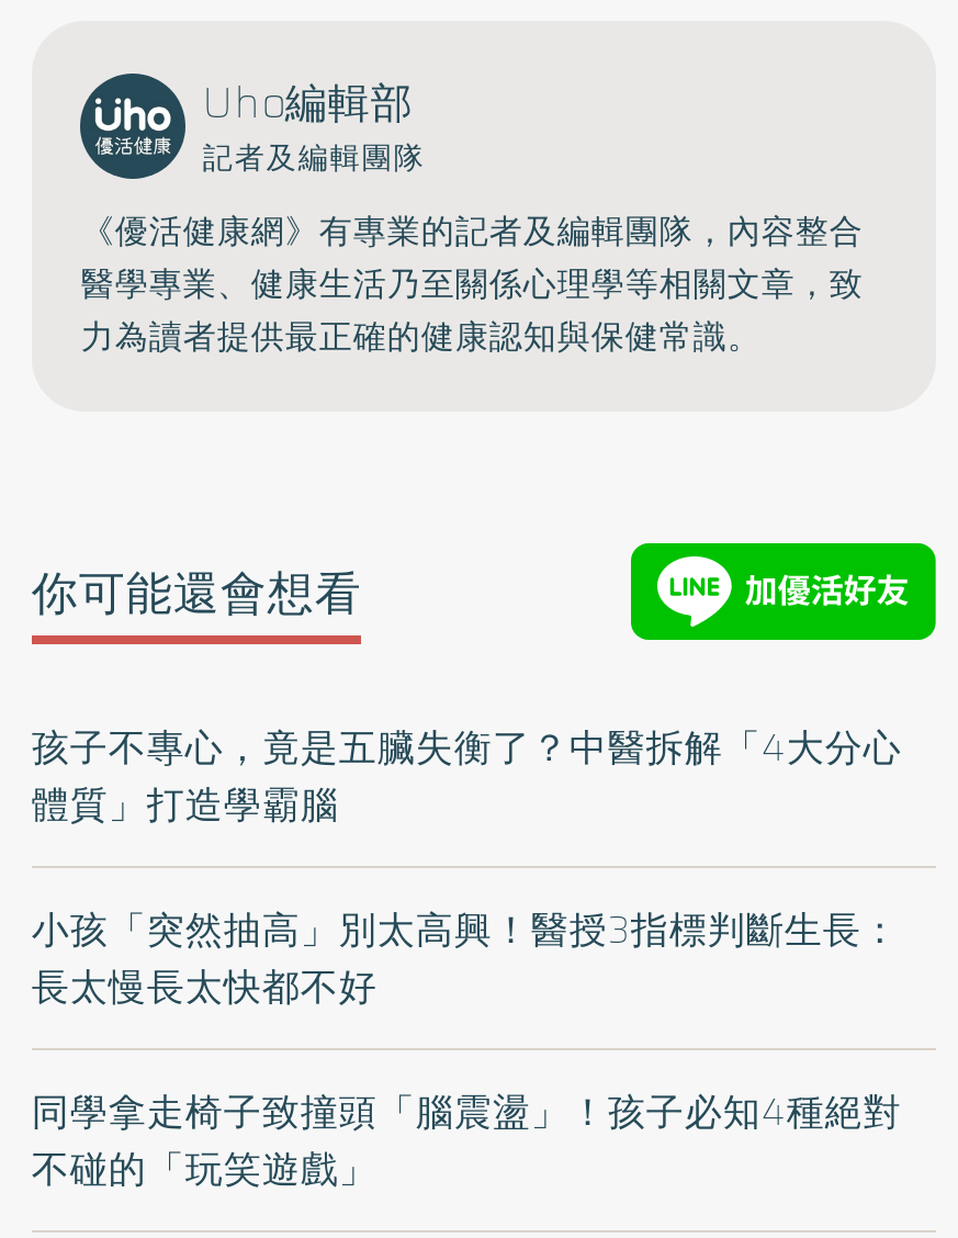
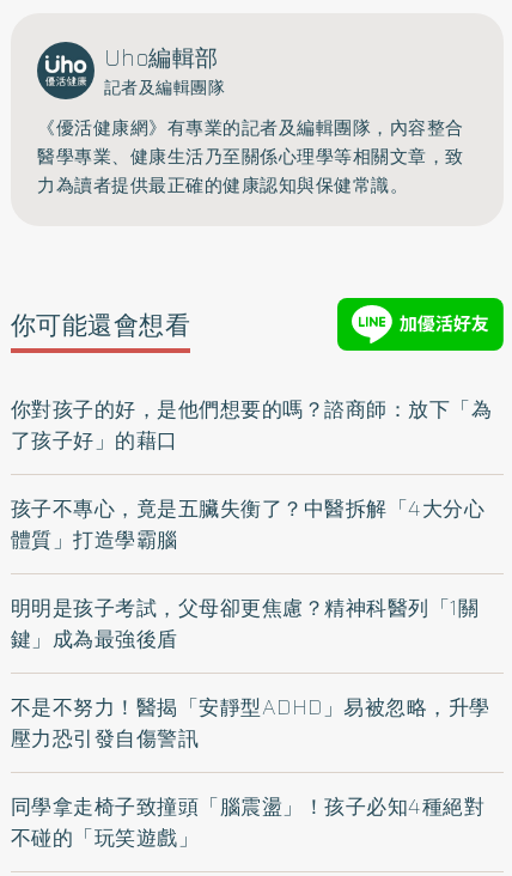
none -> [11,394,492,456] 你對孩子的好，是他們想要的嗎？諮商師：放下「為 | 了孩子好」的藉口
[32,902,900,1016] 小孩「突然抽高」別太高興！醫授3指標判斷生長： | 長太慢長太快都不好 -> [11,593,490,754] 明明是孩子考試，父母卻更焦慮？精神科醫列「1關 | 鍵」成為最強後盾 | 不是不努力！醫揭「安靜型ADHD」易被忽略，升學 | 壓力恐引發自傷警訊

